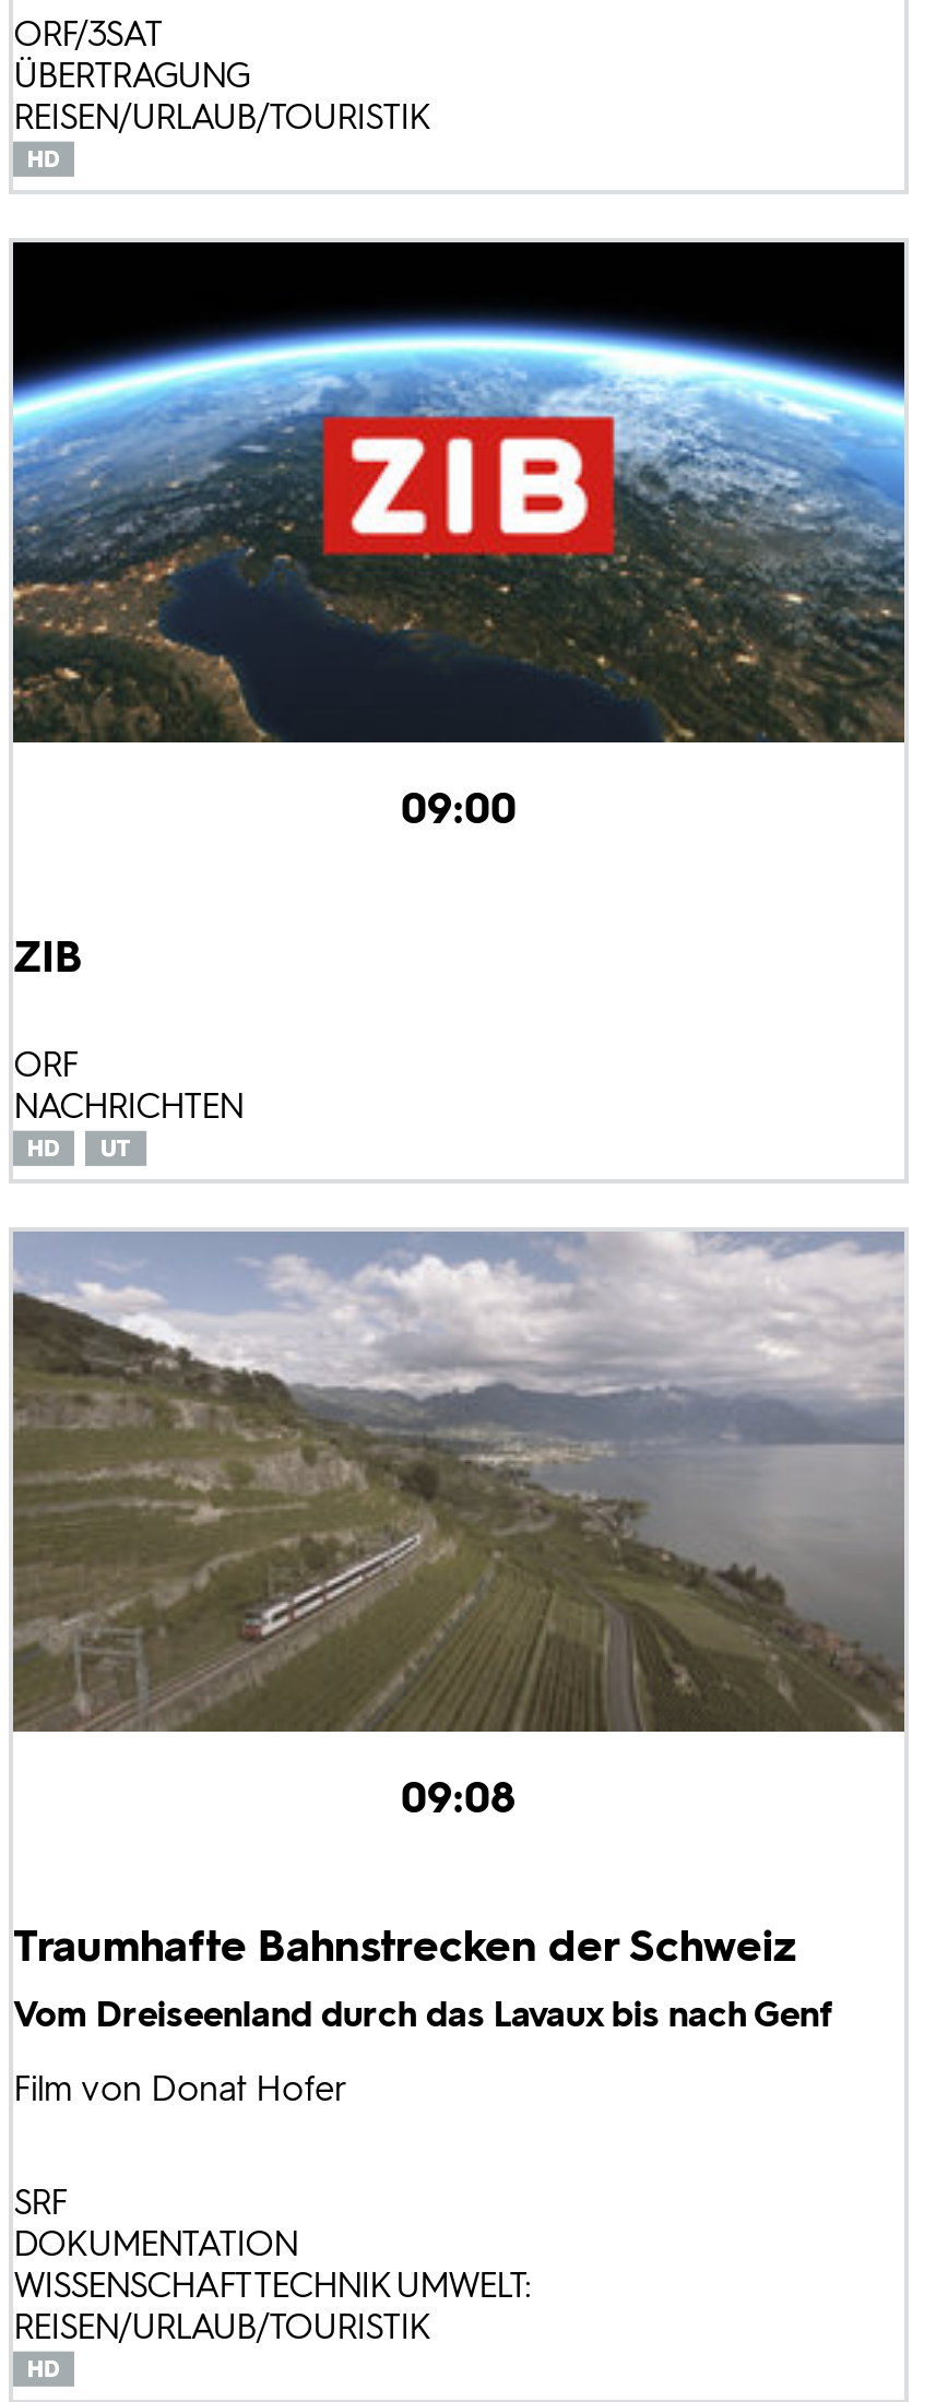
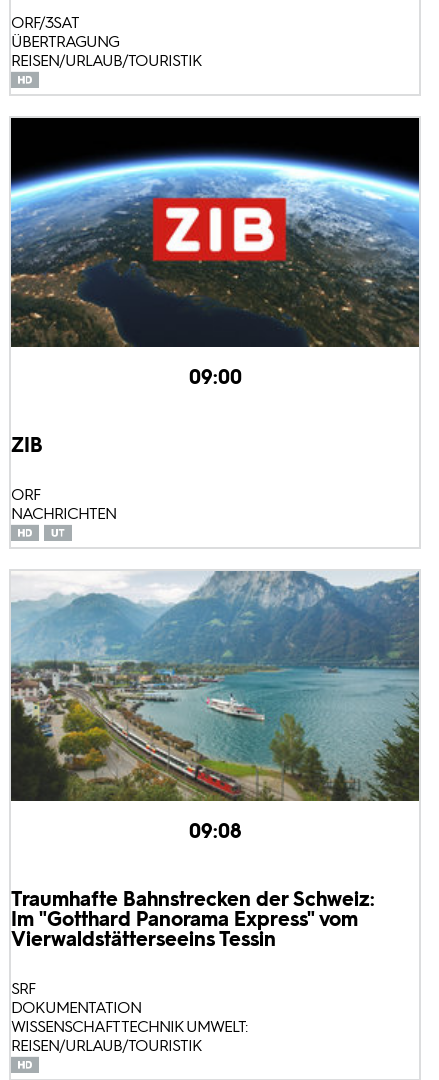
[11,1229,904,1732] [image] -> [11,570,420,801] [image]
[13,1920,832,2110] Traumhafte Bahnstrecken der Schweiz | Vom Dreiseenland durch das Lavaux bis nach Genf | Film von Donat Hofer -> [11,887,375,951] Traumhafte Bahnstrecken der Schweiz: | Im "Gotthard Panorama Express" vom | Vierwaldstätterseeins Tessin

